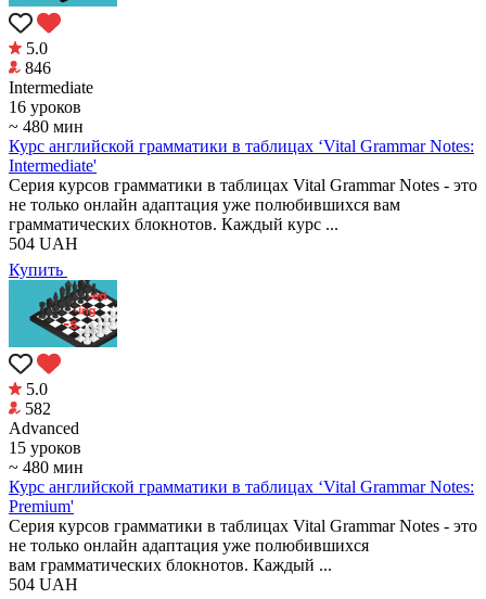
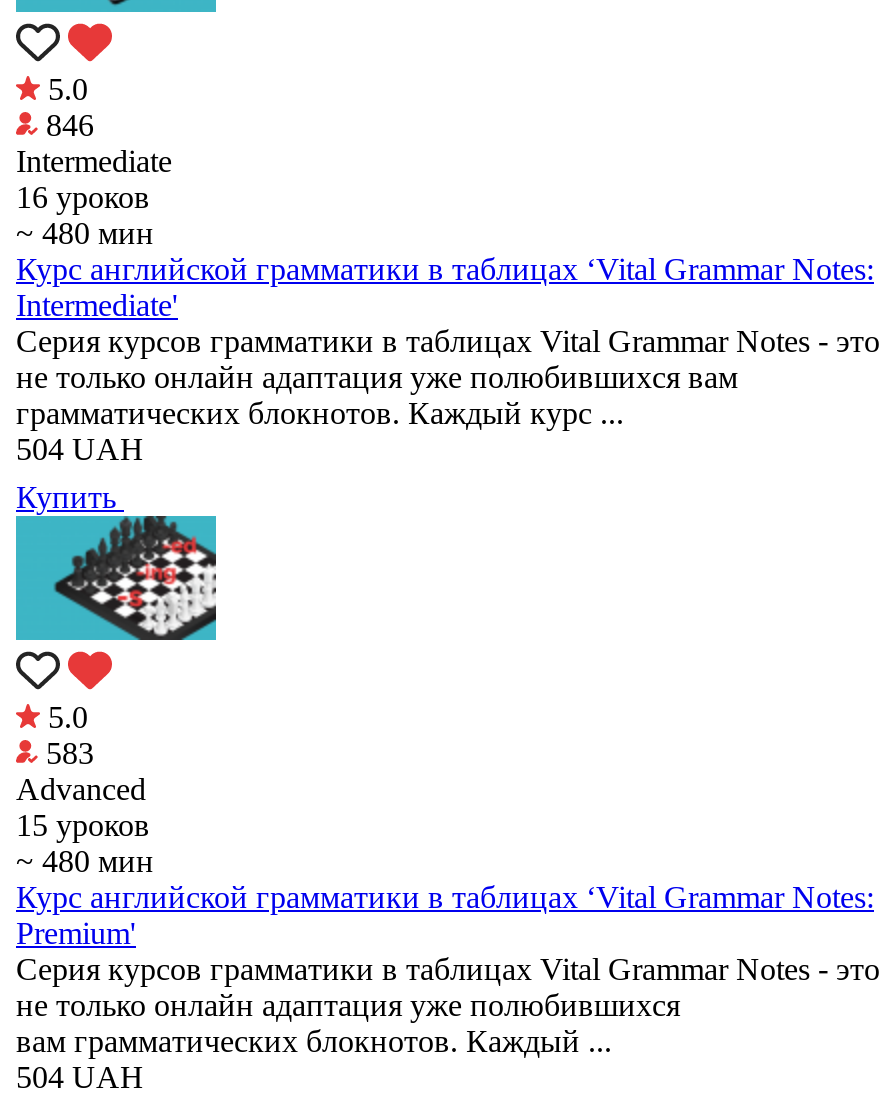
[25,399,51,418] 582 -> [46,736,94,770] 583

